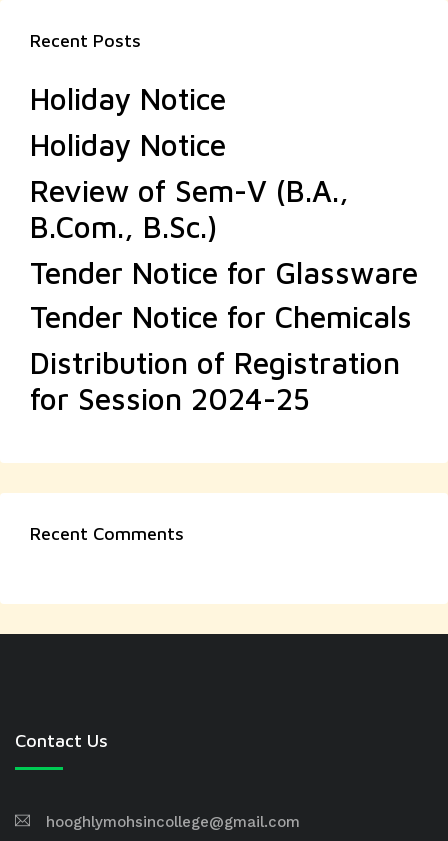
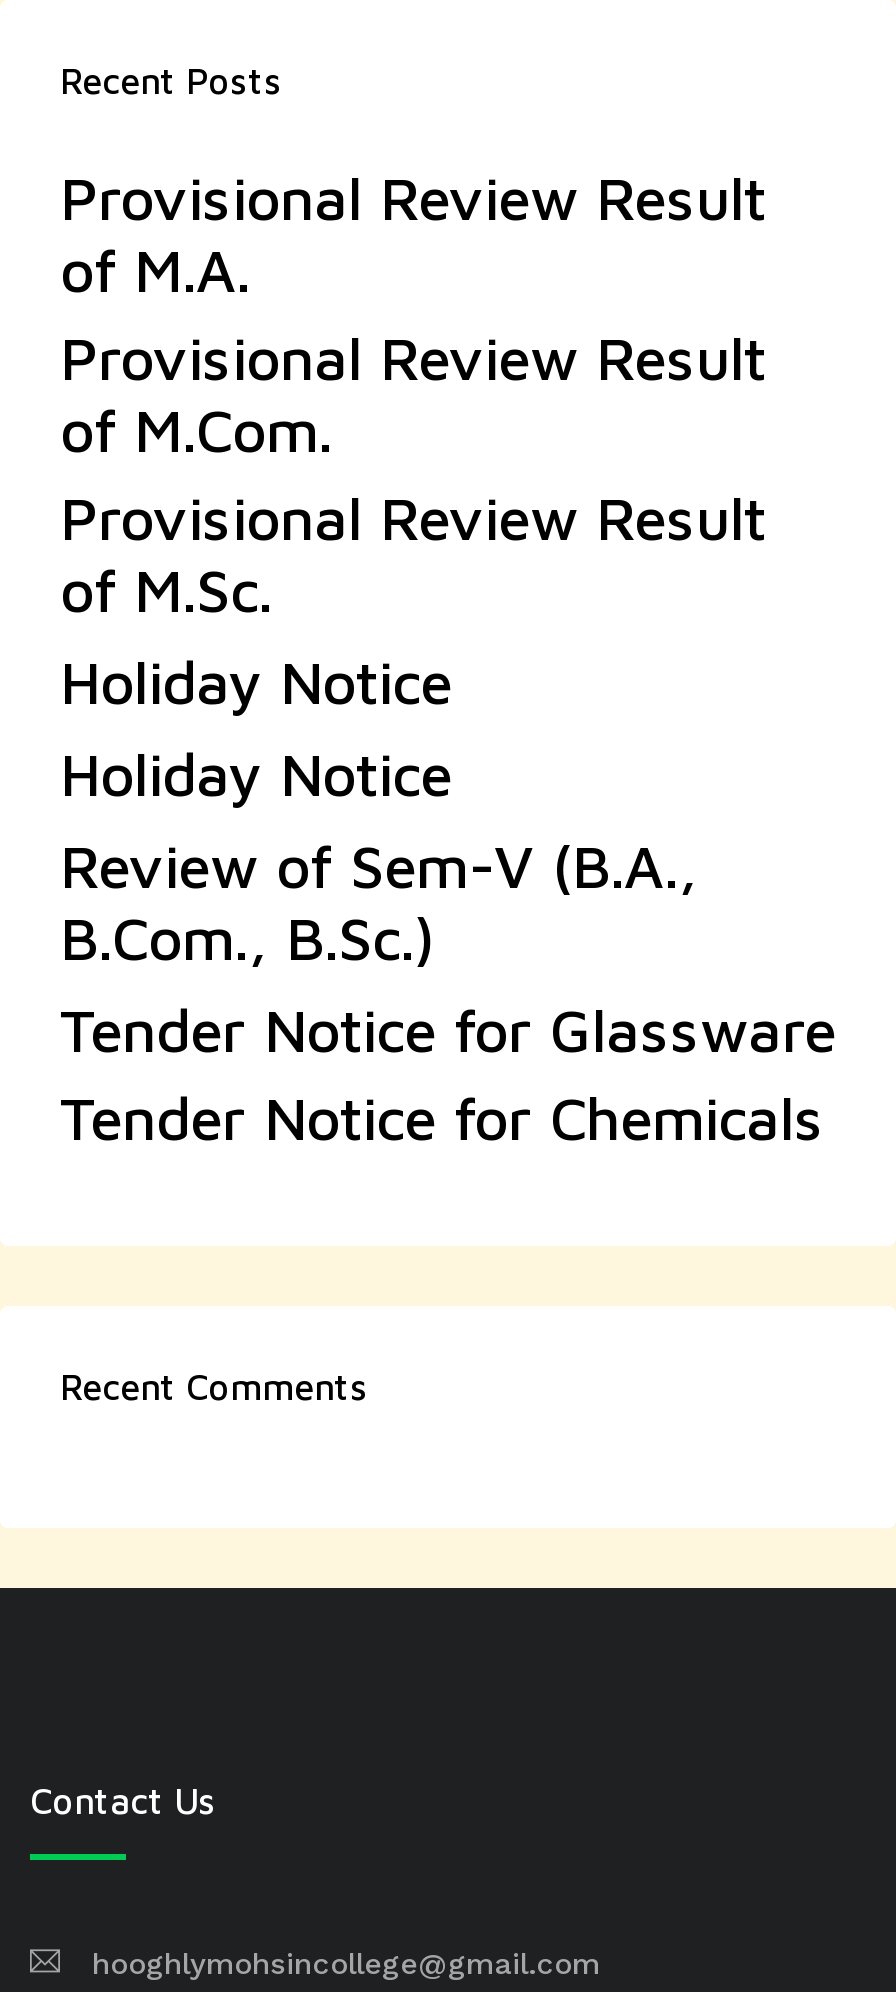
none -> [60,162,766,624] Provisional Review Result | of M.A. | Provisional Review Result | of M.Com. | Provisional Review Result | of M.Sc.
moved [30,81,418,334] -> [60,646,836,1152]: Holiday Notice | Holiday Notice | Review of Sem-V (B.A., | B.Com., B.Sc.) | Tender Notice for Glassware | Tender Notice for Chemicals
[30,345,400,416] Distribution of Registration | for Session 2024-25 -> none

